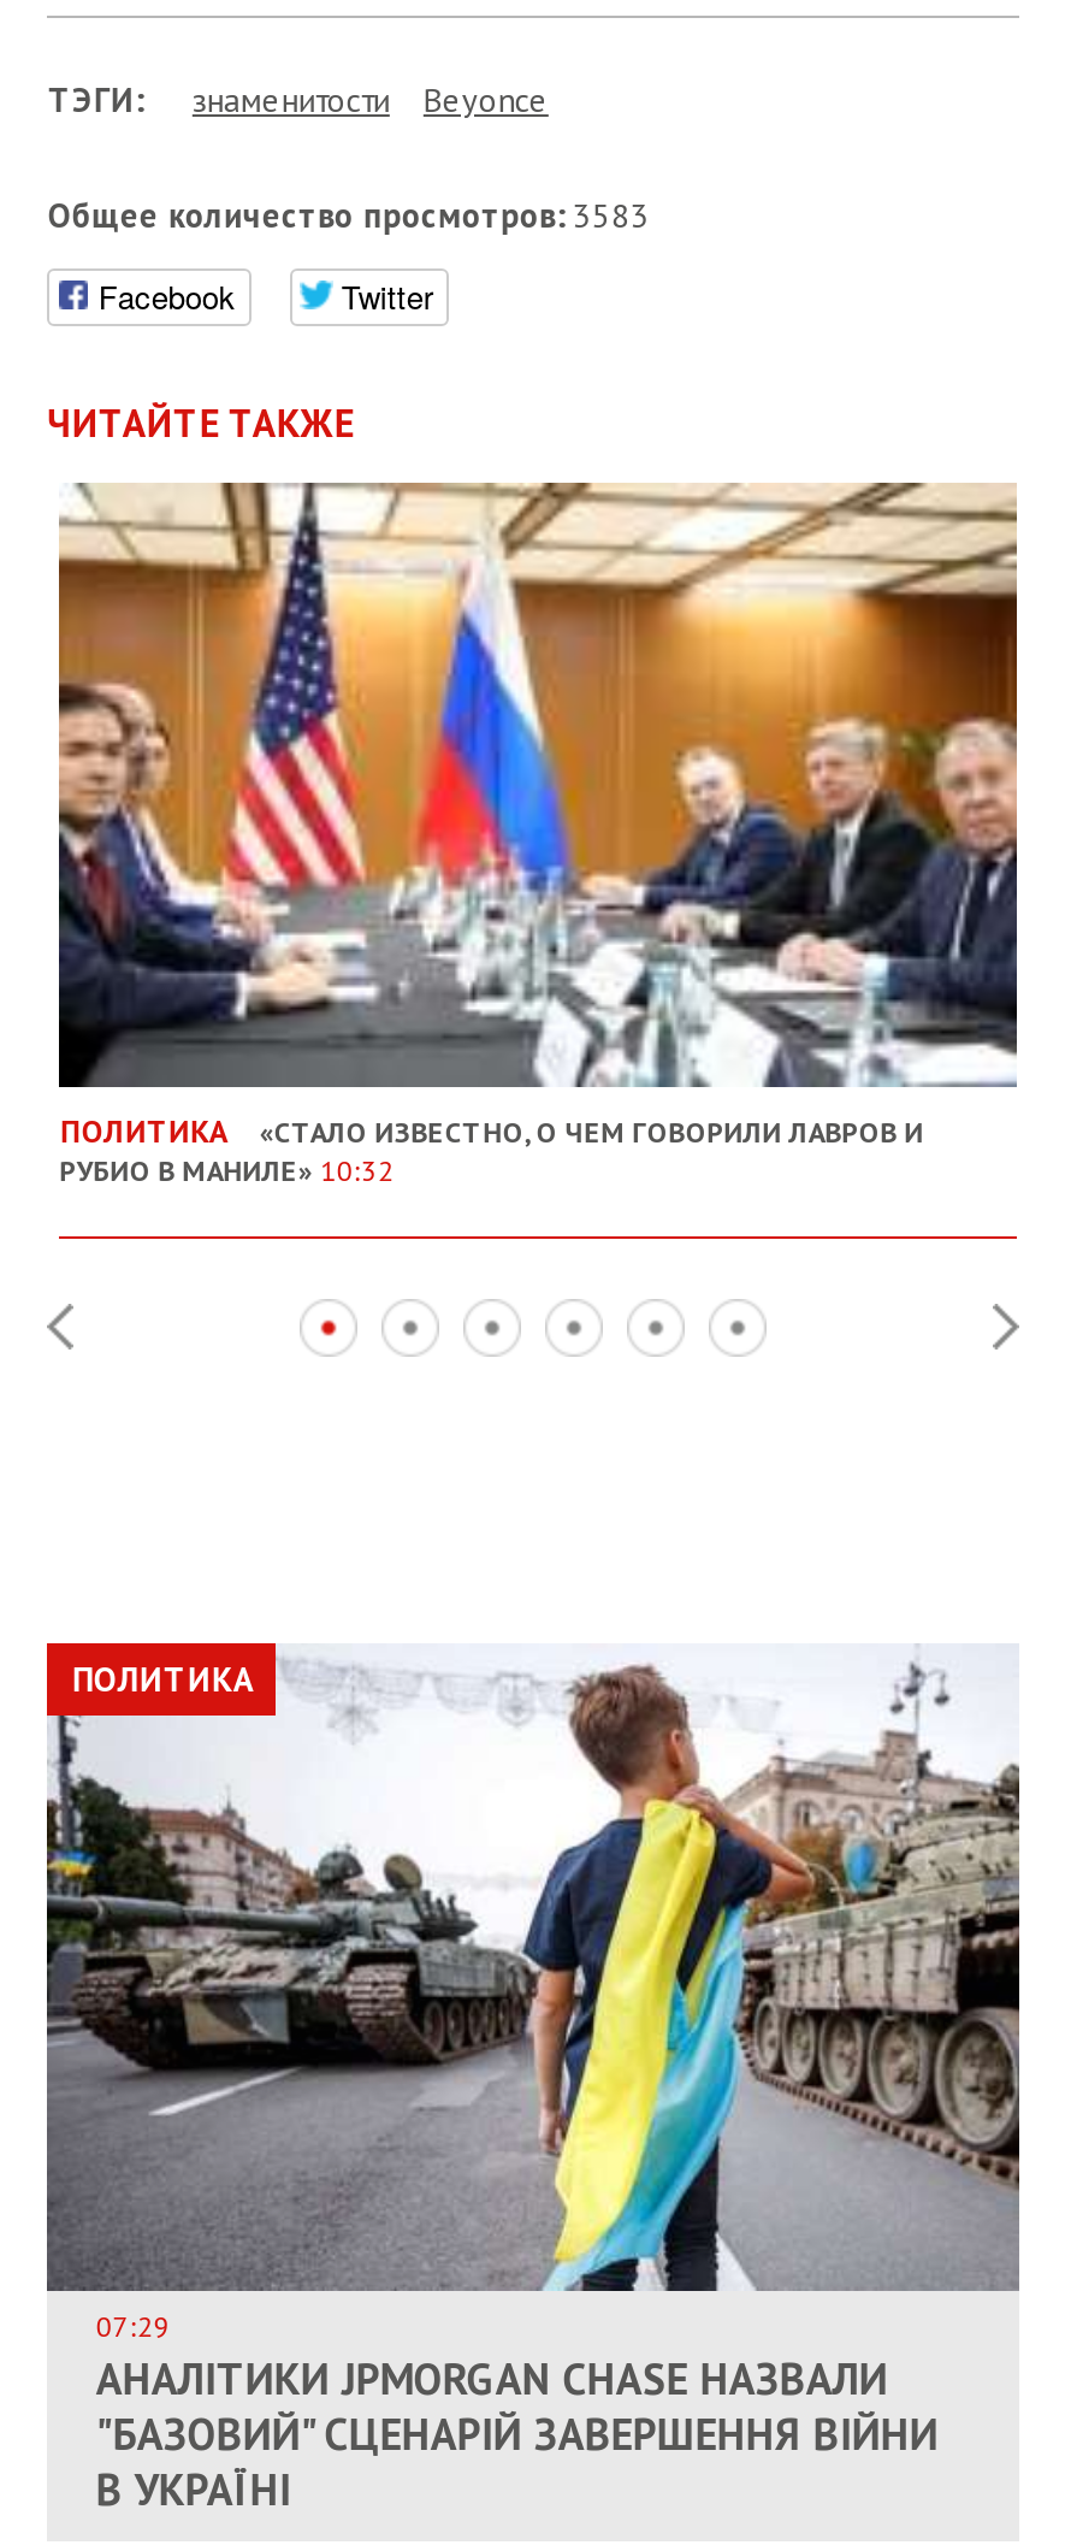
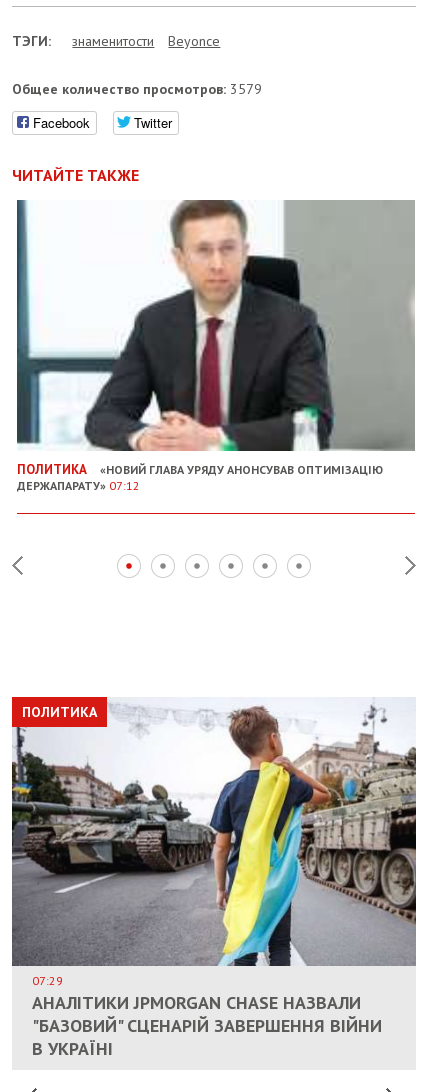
[48,195,650,238] Общее количество просмотров: 3583 -> [12,80,262,98] Общее количество просмотров: 3579
[57,480,1017,1188] [image] | «СТАЛО ИЗВЕСТНО, О ЧЕМ ГОВОРИЛИ ЛАВРОВ И | РУБИО В МАНИЛЕ» 10:32 -> [16,199,416,493] [image] | «НОВИЙ ГЛАВА УРЯДУ АНОНСУВАВ ОПТИМІЗАЦІЮ | ДЕРЖАПАРАТУ» 07:12

